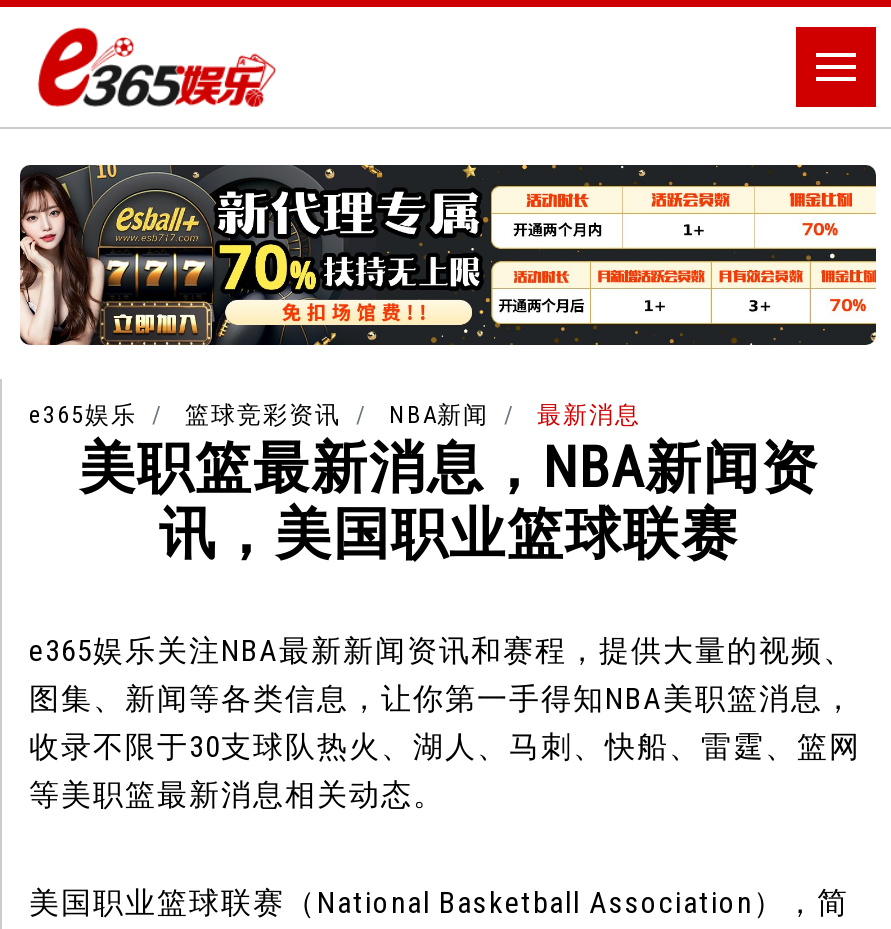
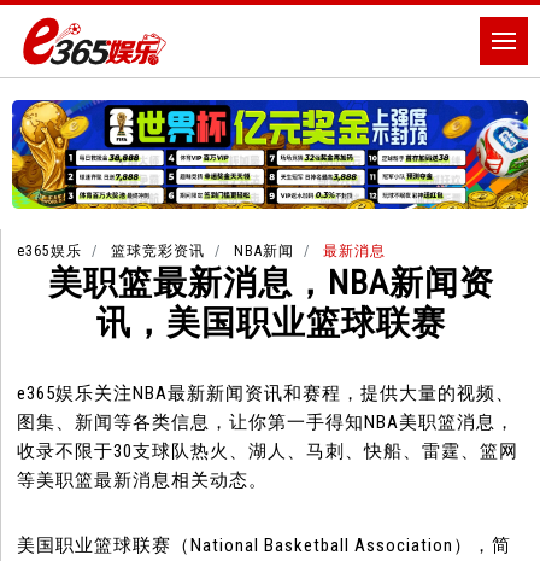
[18,163,878,347] [image] -> [11,99,529,210] [image]

